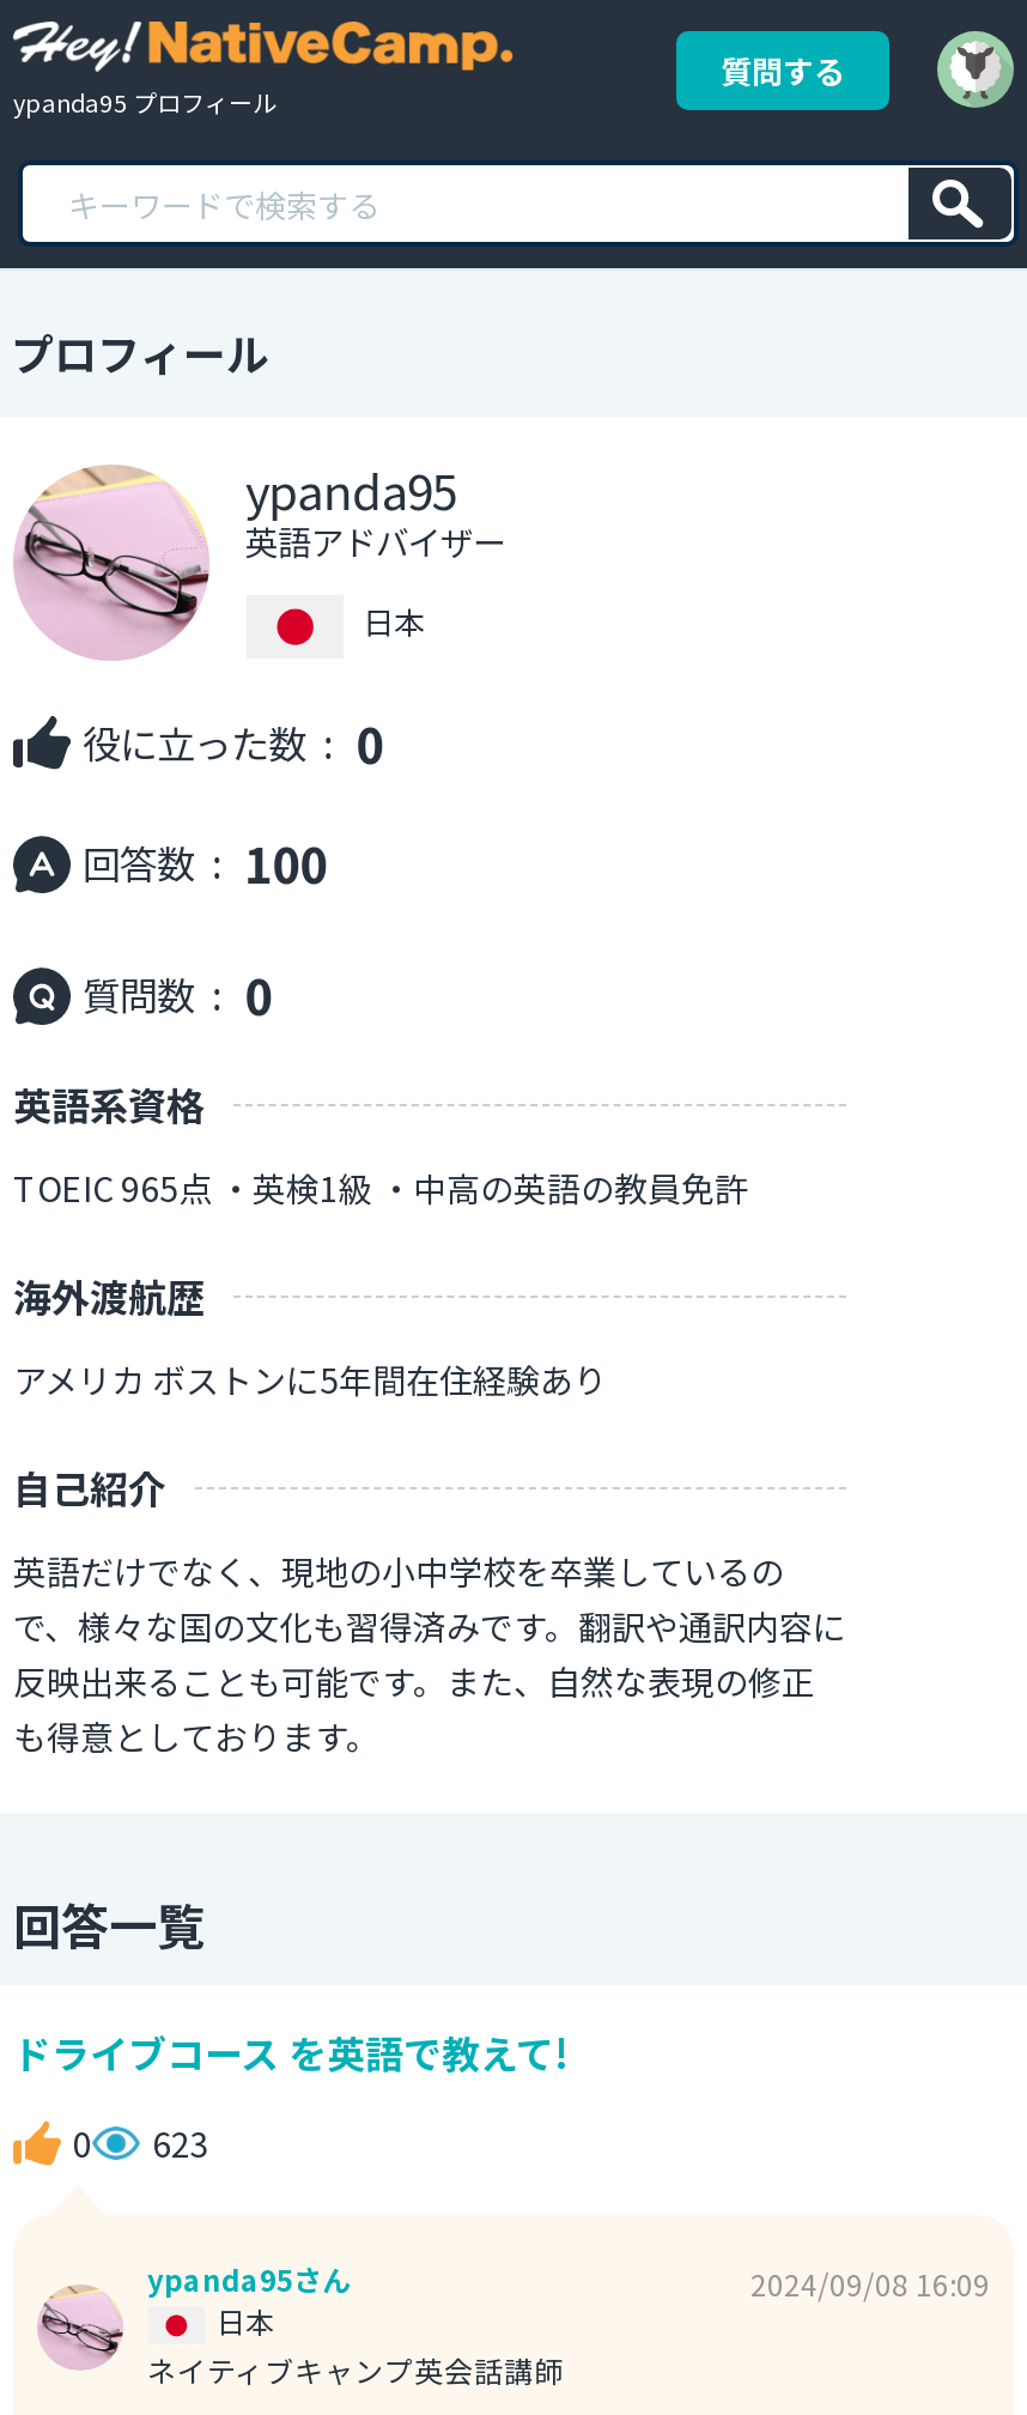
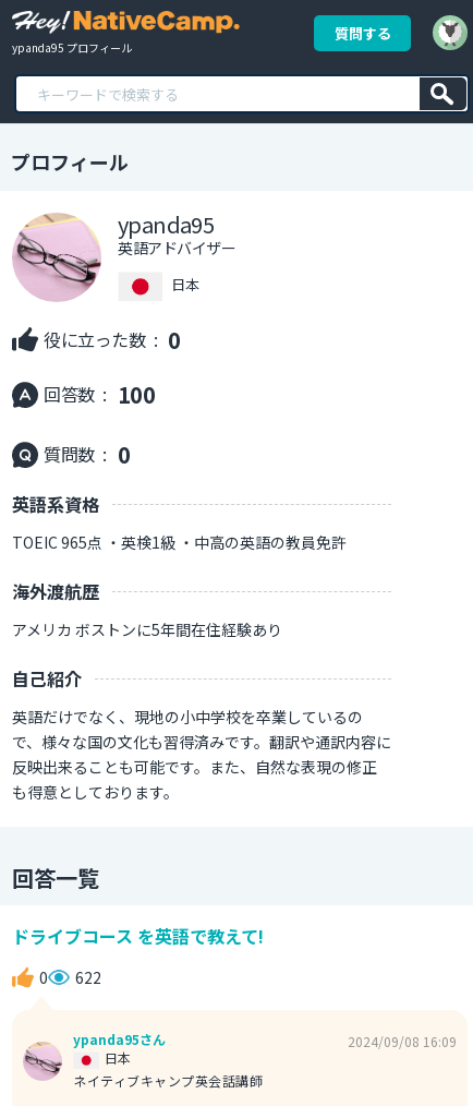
[73,2119,209,2167] 0 623 -> [39,966,101,988] 0 622

